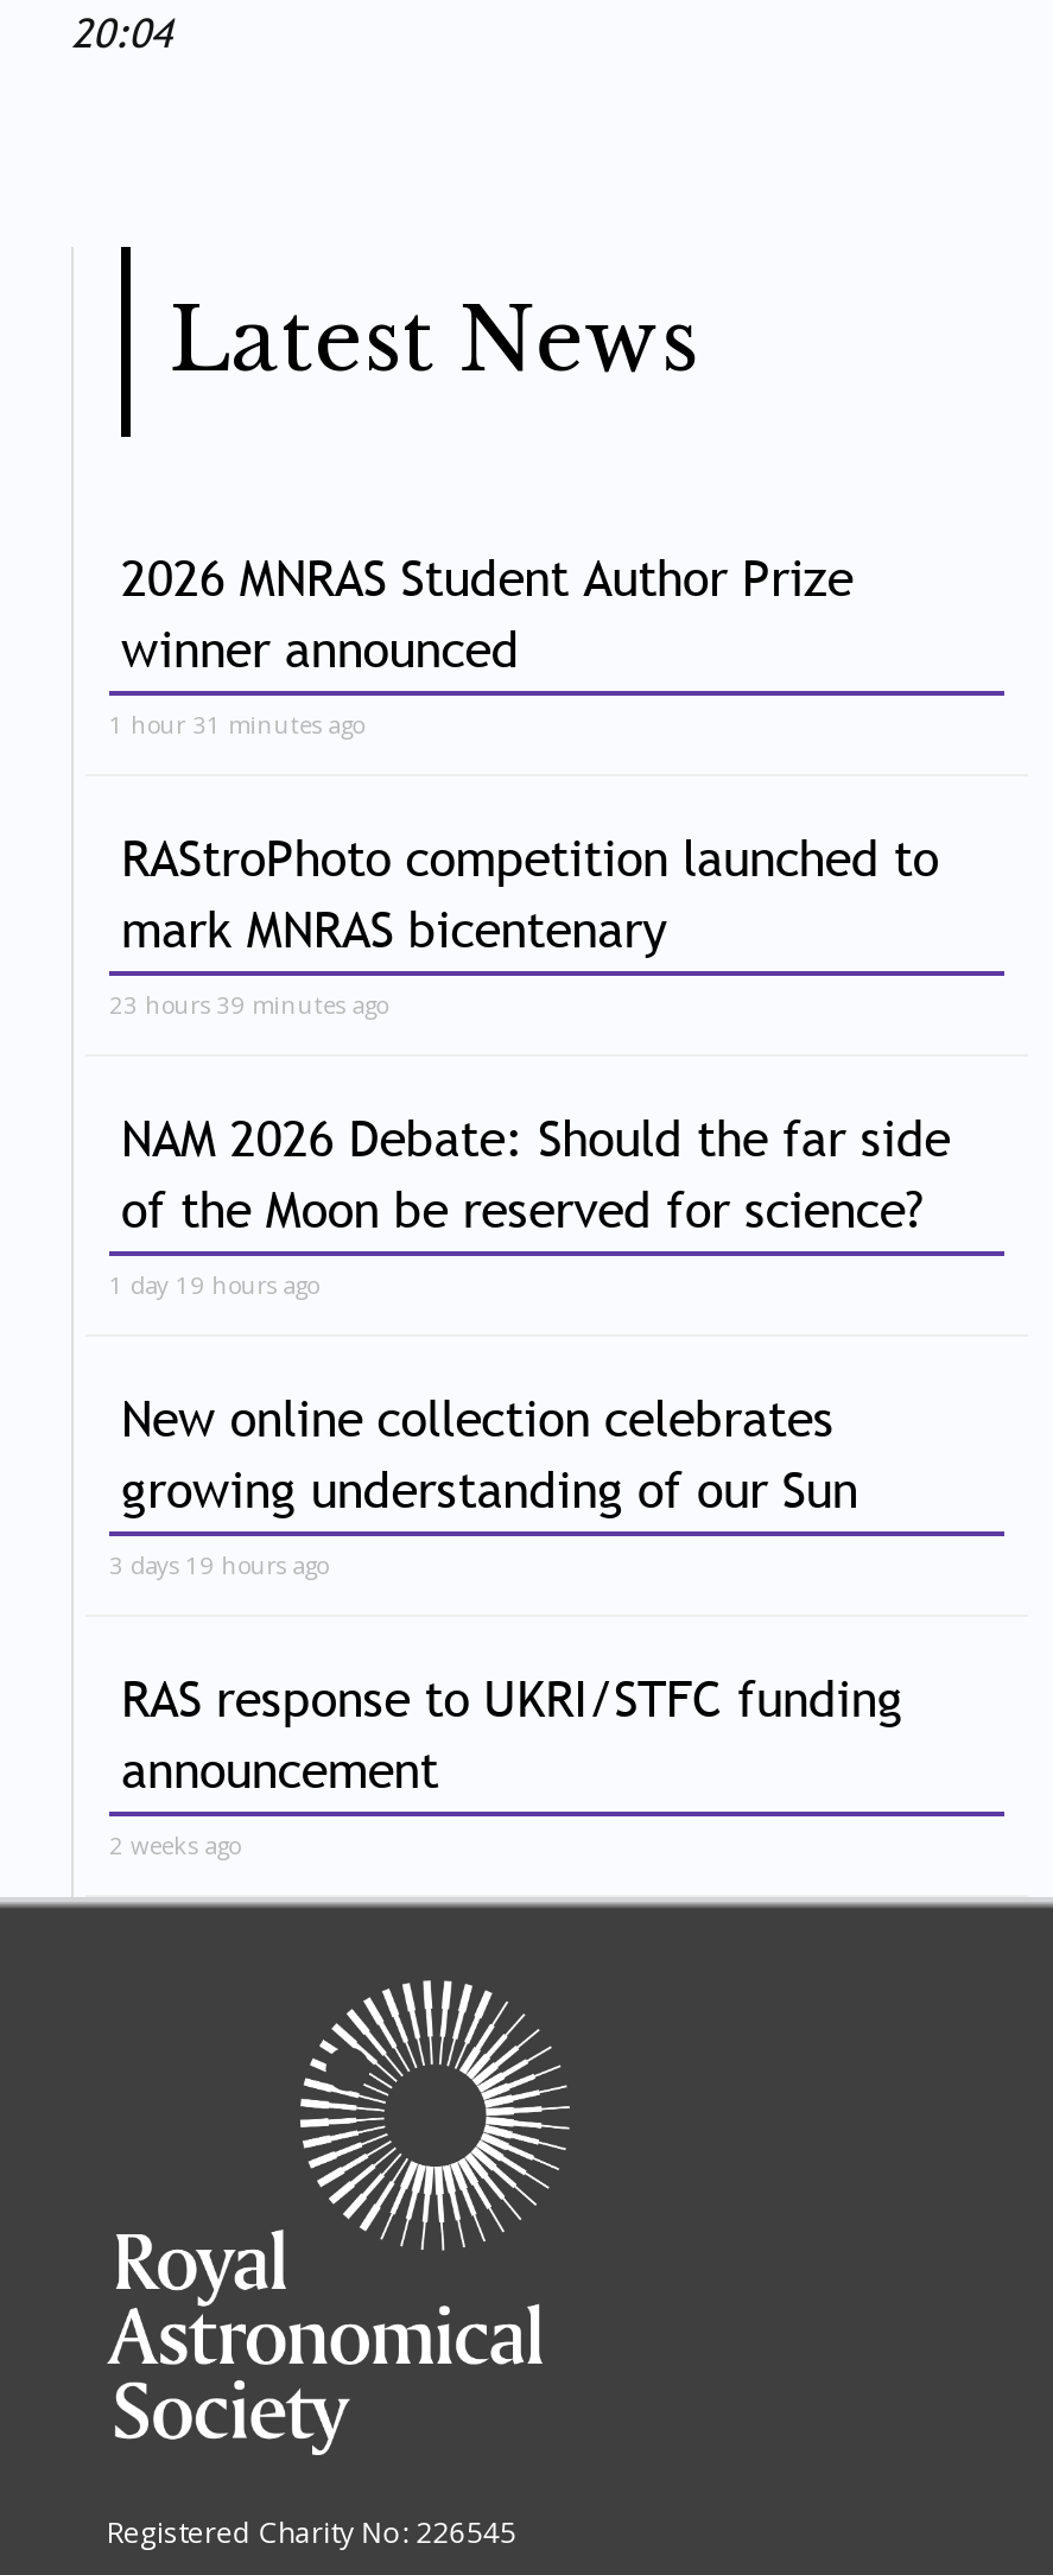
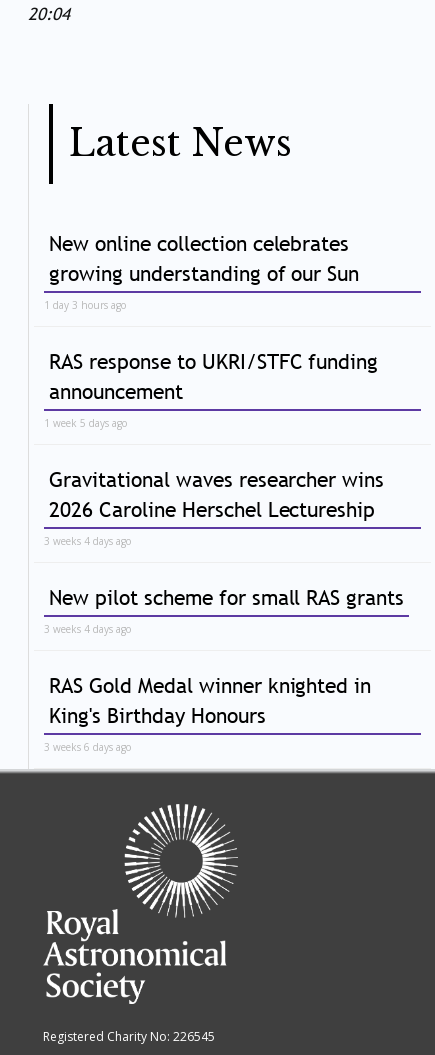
[109,547,950,1302] 2026 MNRAS Student Author Prize | winner announced | 1 hour 31 minutes ago | RAStroPhoto competition launched to | mark MNRAS bicentenary | 23 hours 39 minutes ago | NAM 2026 Debate: Should the far side | of the Moon be reserved for science? | 1 day 19 hours ago -> none
moved [121,1387,858,1522] -> [49,230,359,287]: New online collection celebrates | growing understanding of our Sun
[109,1549,328,1582] 3 days 19 hours ago -> [44,298,126,312] 1 day 3 hours ago
moved [121,1667,903,1803] -> [49,348,378,405]: RAS response to UKRI/STFC funding | announcement
[109,1829,240,1862] 2 weeks ago -> [44,416,404,754] 1 week 5 days ago | Gravitational waves researcher wins | 2026 Caroline Herschel Lectureship | 3 weeks 4 days ago | New pilot scheme for small RAS grants | 3 weeks 4 days ago | RAS Gold Medal winner knighted in | King's Birthday Honours | 3 weeks 6 days ago

